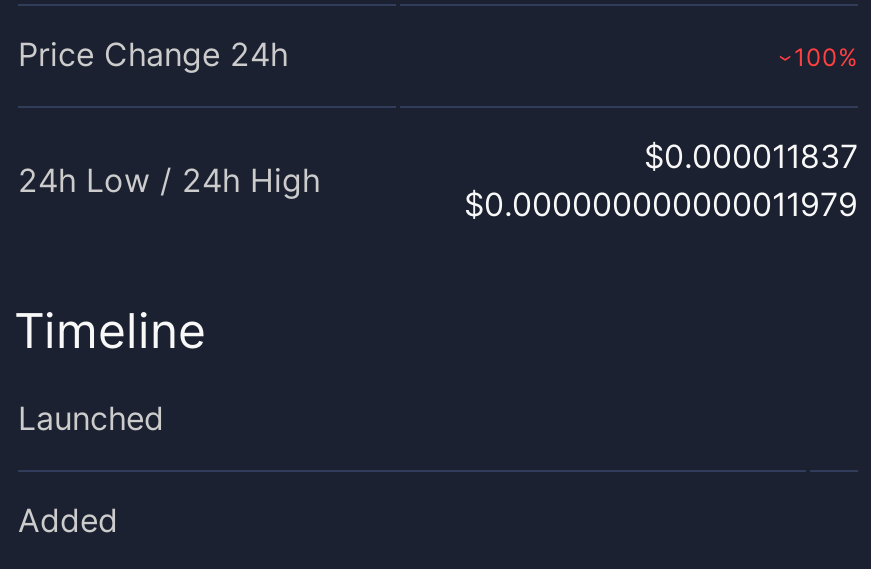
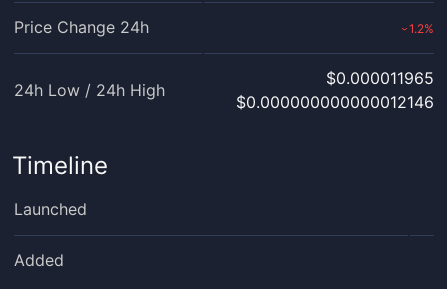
[794,42,858,72] 100% -> [409,21,434,36] 1.2%
[644,136,858,176] $0.000011837 -> [326,68,434,88] $0.000011965
[464,184,858,224] $0.000000000000011979 -> [236,92,434,112] $0.000000000000012146

